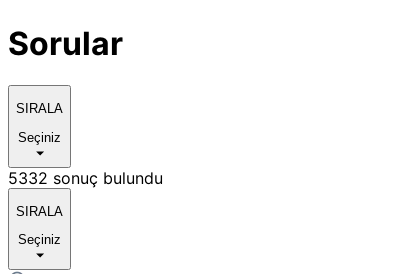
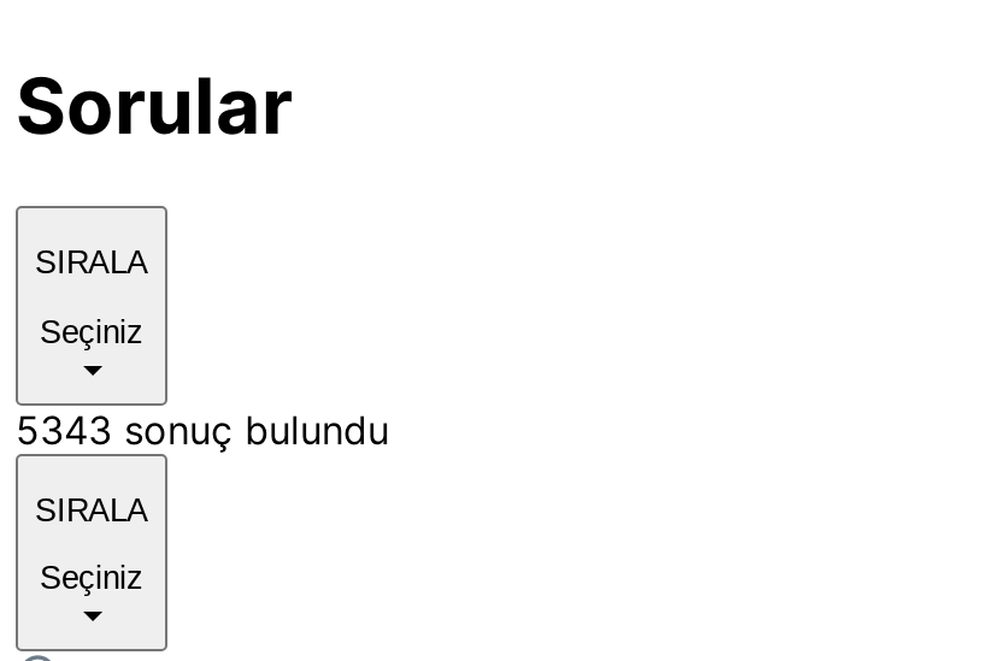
[8,167,163,187] 5332 sonuç bulundu -> [16,405,389,453] 5343 sonuç bulundu

